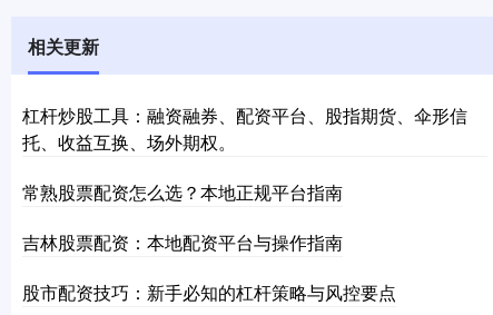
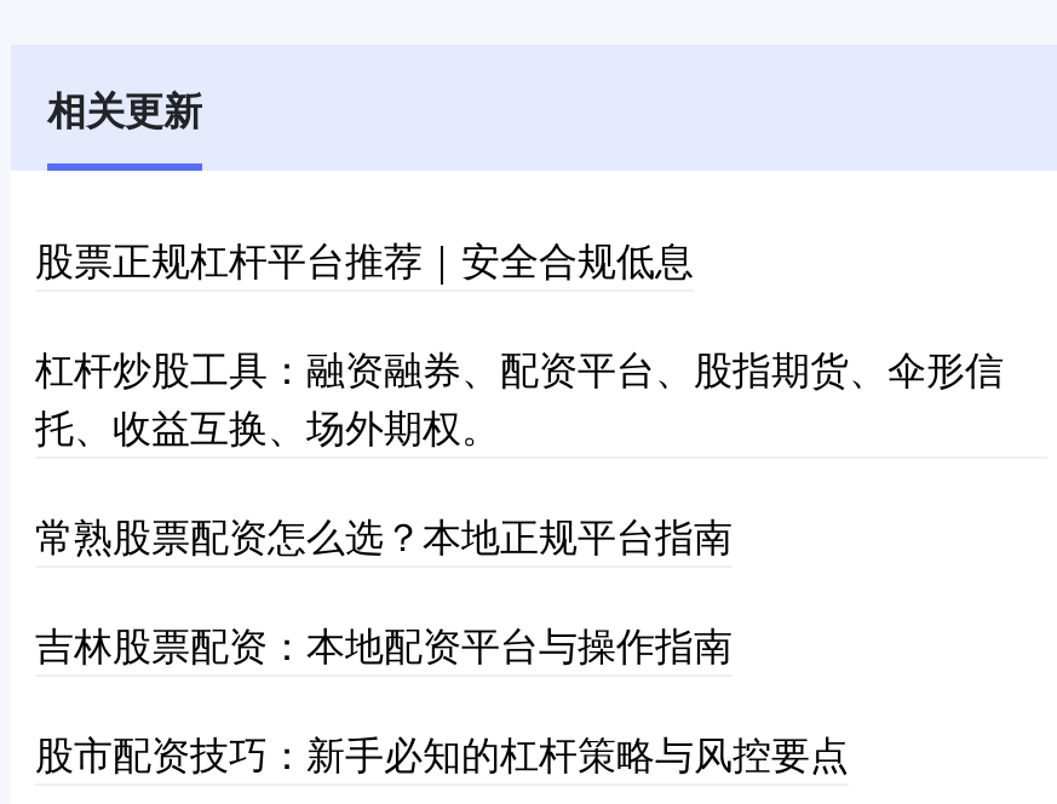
none -> [35,231,694,286] 股票正规杠杆平台推荐｜安全合规低息

